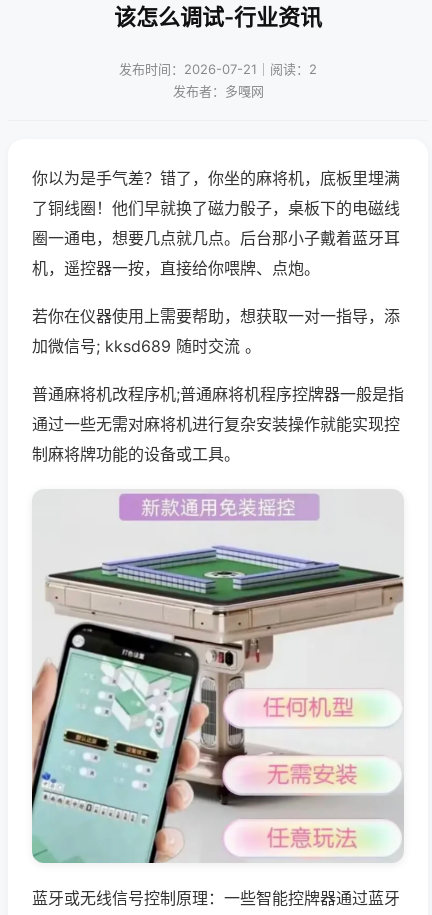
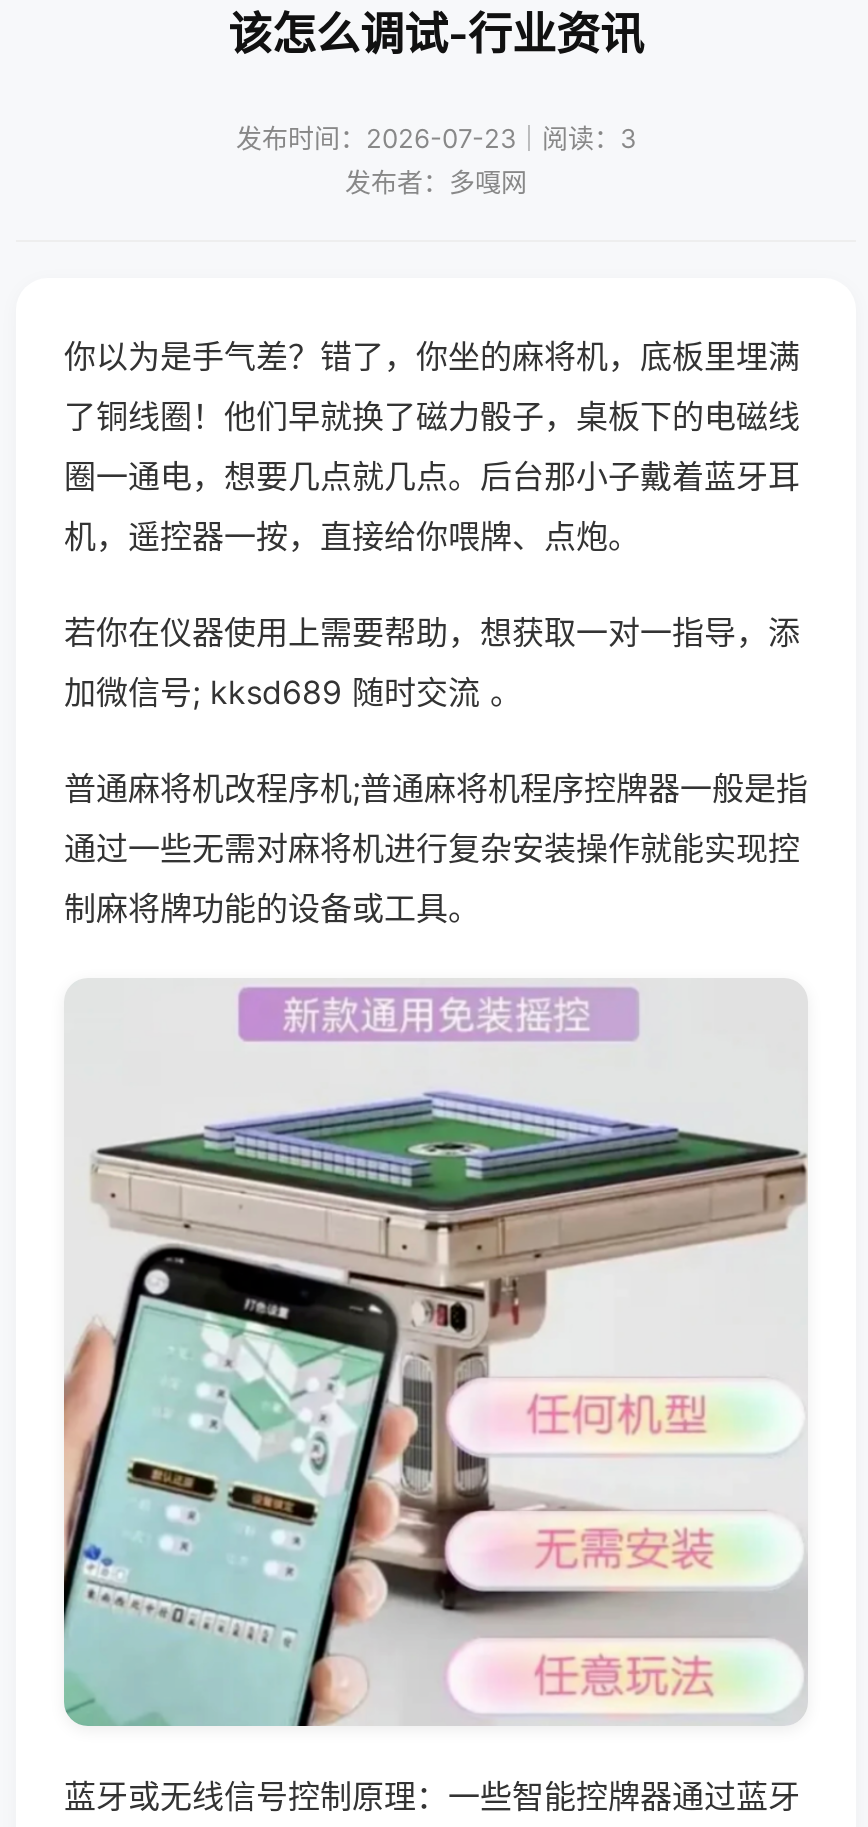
[119,61,317,77] 发布时间：2026-07-21｜阅读：2 -> [236,122,636,154] 发布时间：2026-07-23｜阅读：3

